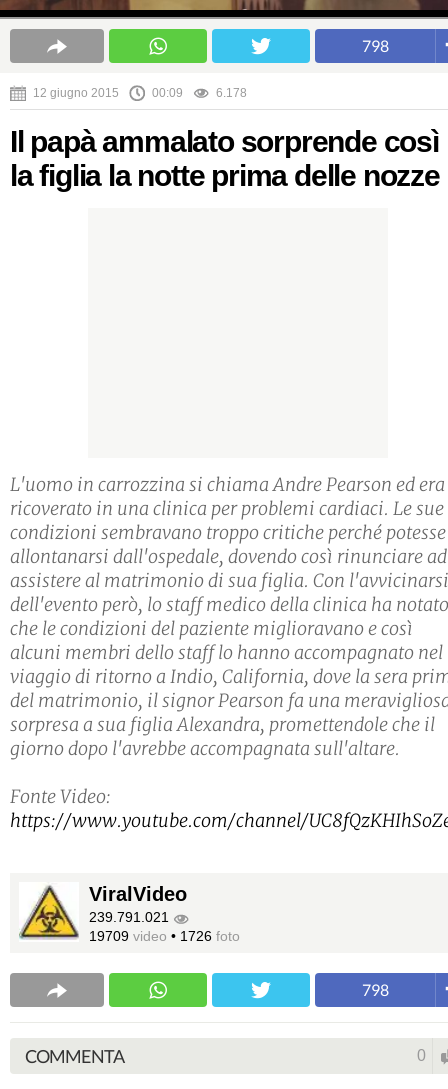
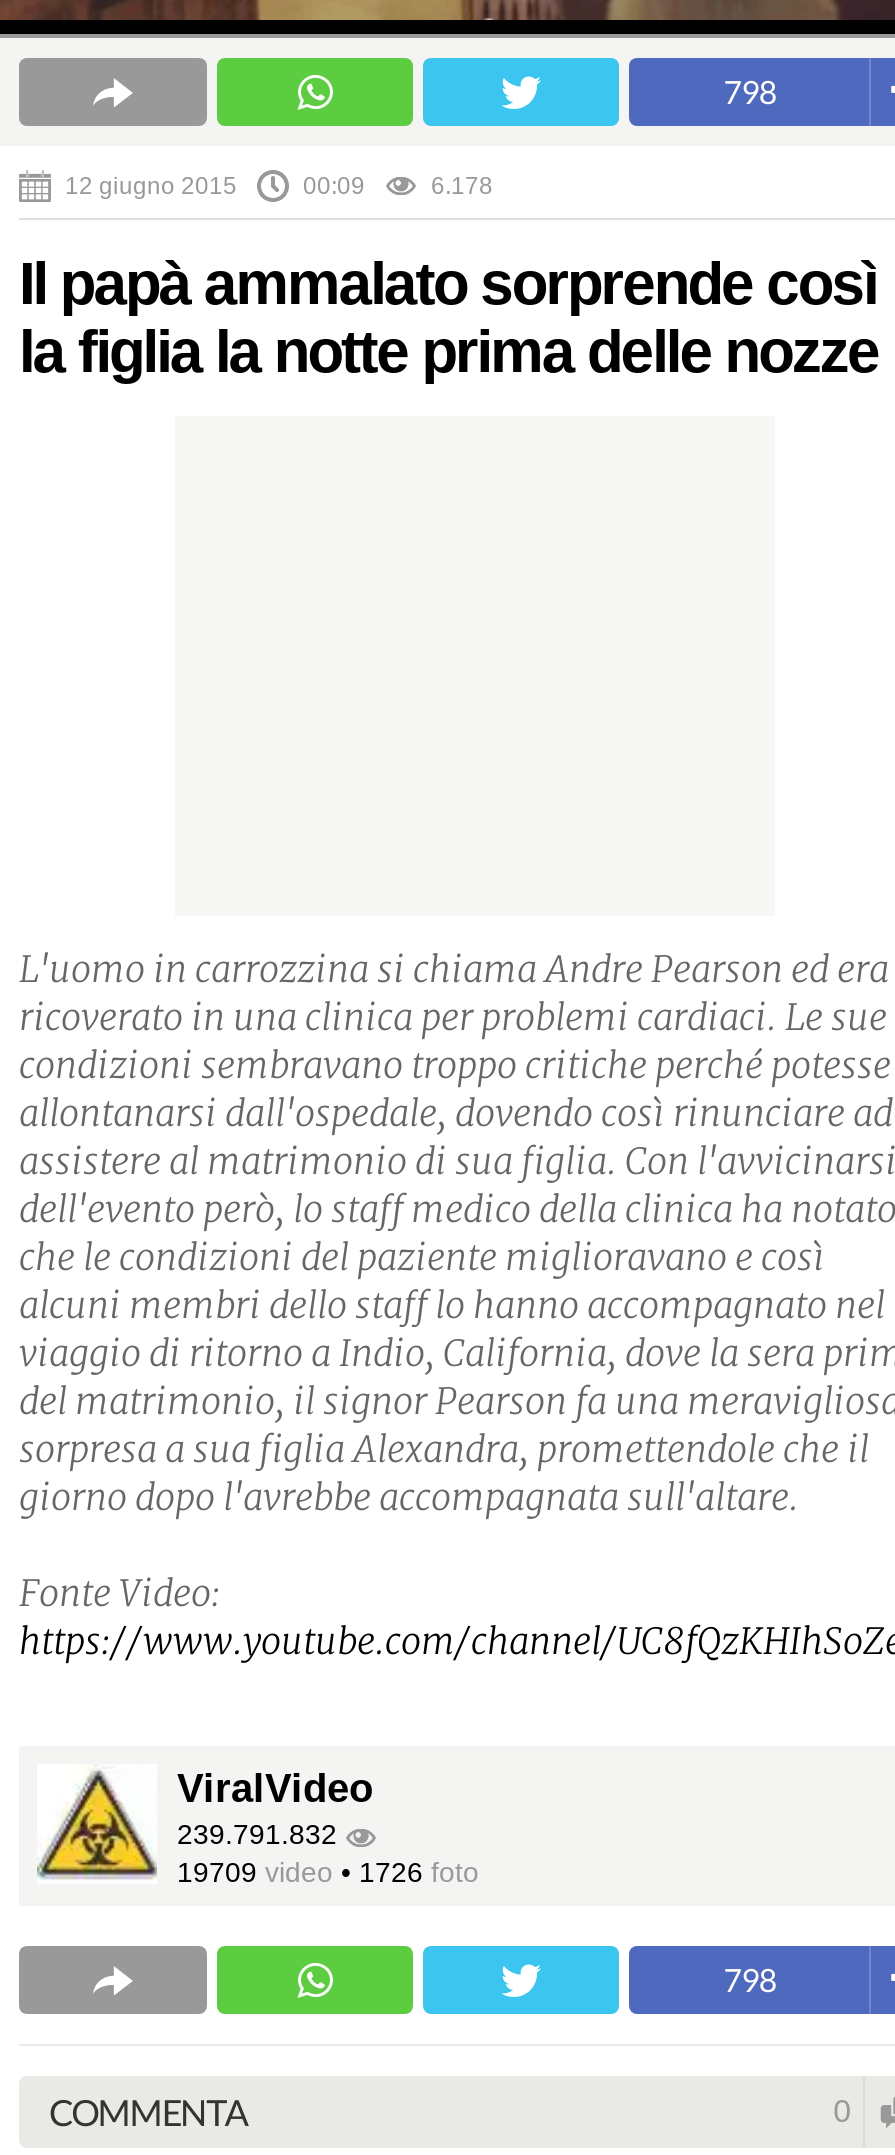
[89,909,169,925] 239.791.021 -> [177,1819,337,1851] 239.791.832

